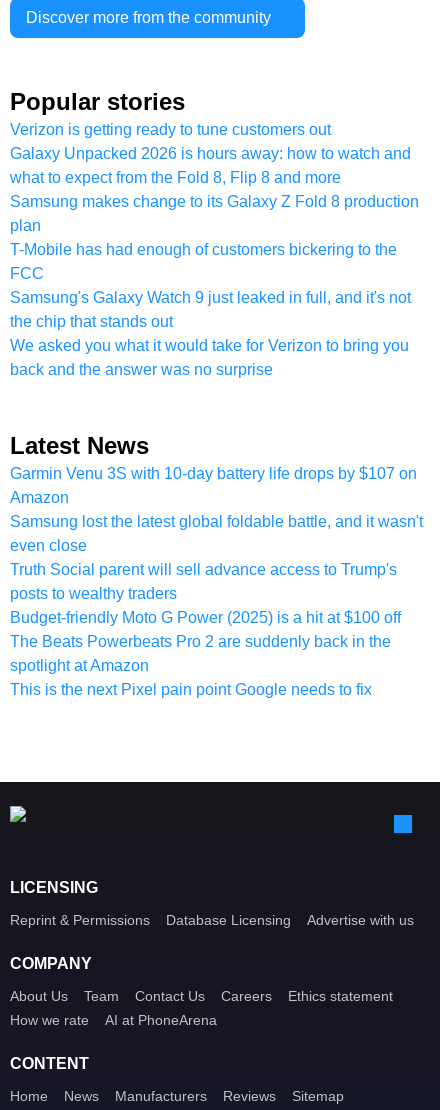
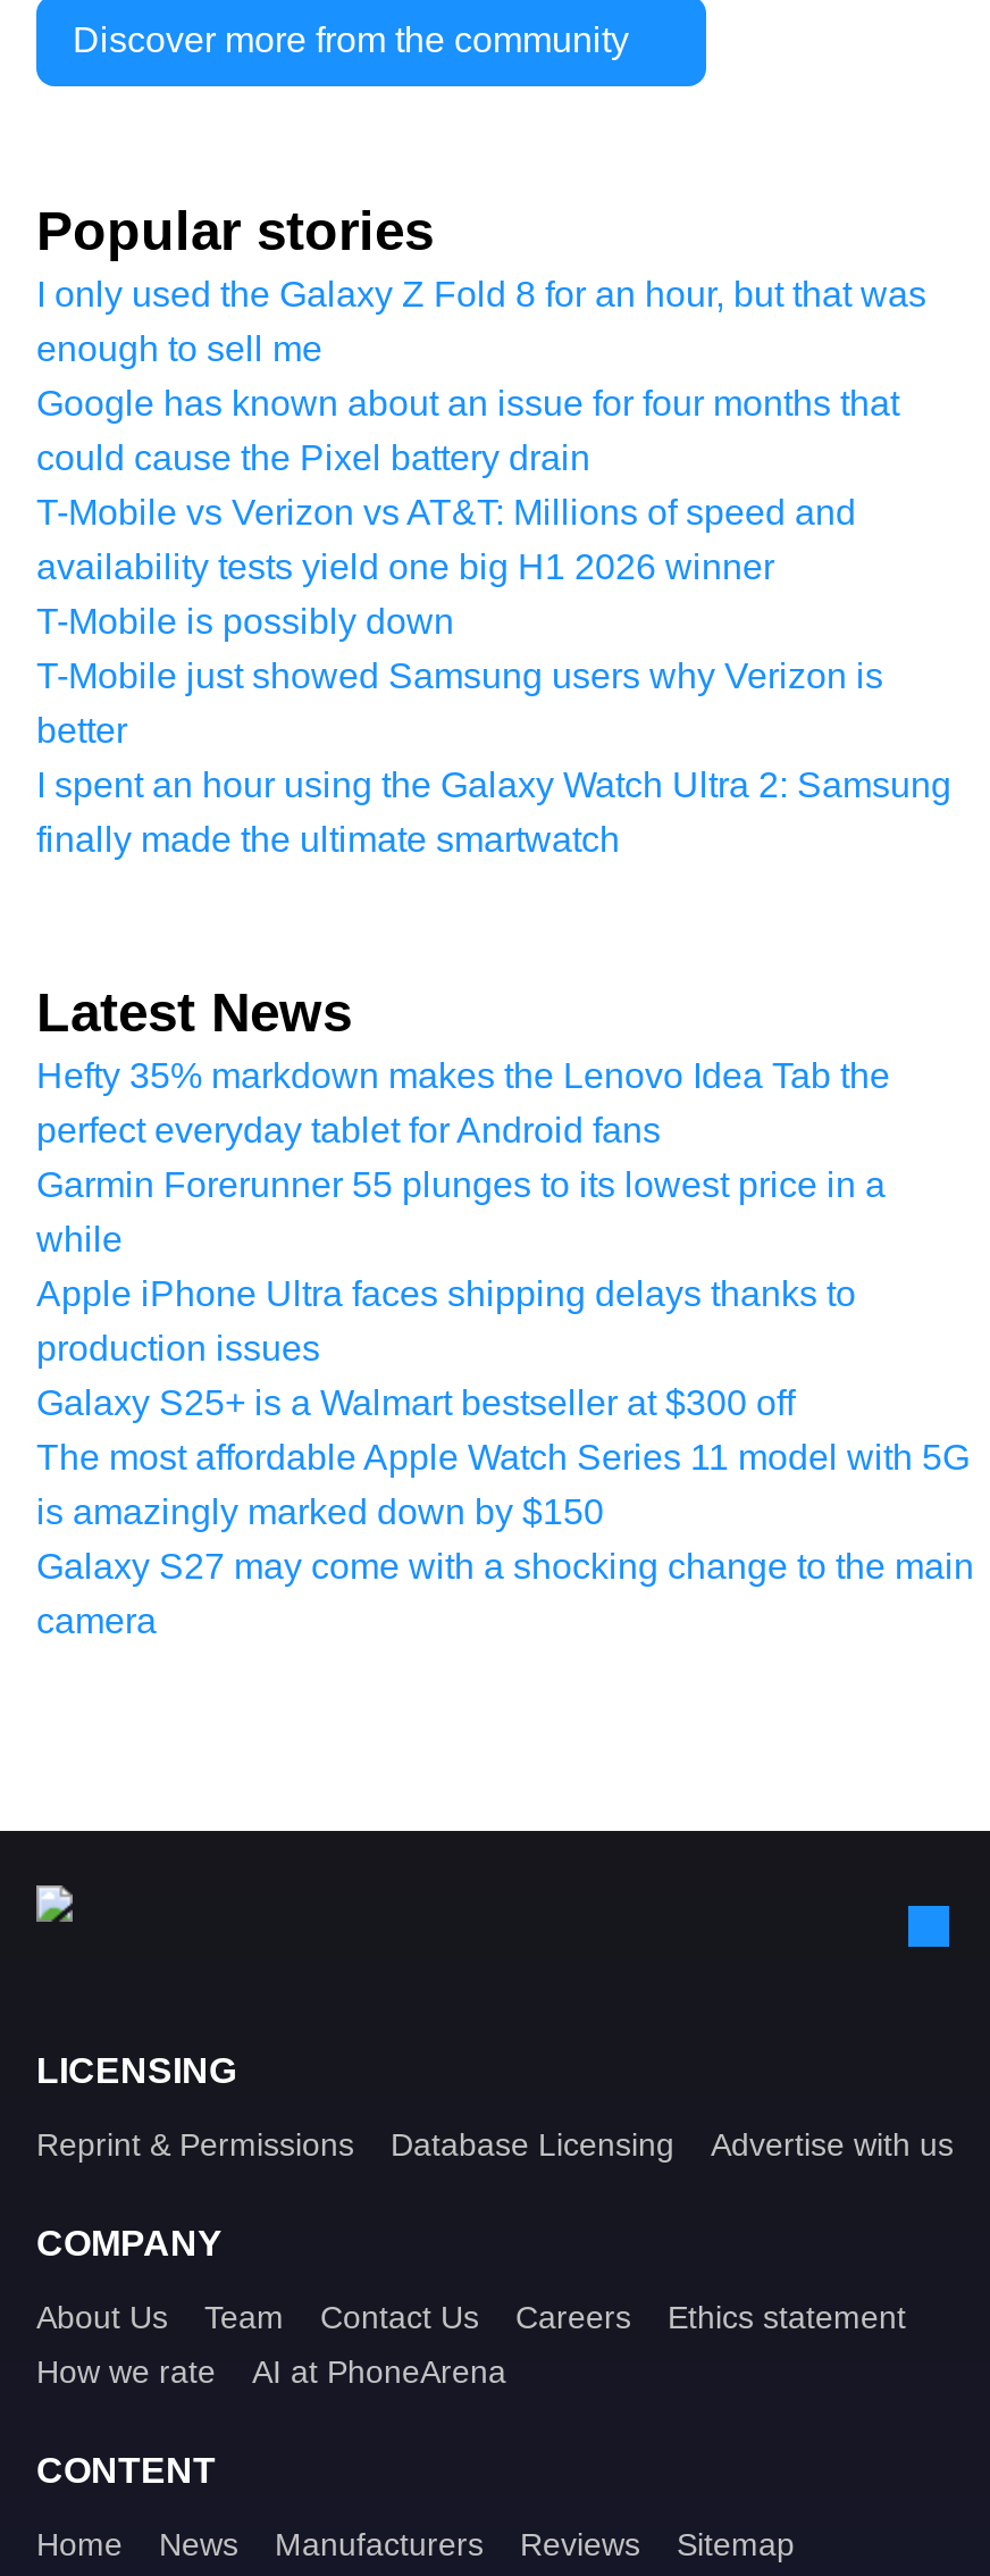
[10,121,419,378] Verizon is getting ready to tune customers out | Galaxy Unpacked 2026 is hours away: how to watch and | what to expect from the Fold 8, Flip 8 and more | Samsung makes change to its Galaxy Z Fold 8 production | plan | T-Mobile has had enough of customers bickering to the | FCC | Samsung's Galaxy Watch 9 just leaked in full, and it's not | the chip that stands out | We asked you what it would take for Verizon to bring you | back and the answer was no surprise -> [36,275,951,859] I only used the Galaxy Z Fold 8 for an hour, but that was | enough to sell me | Google has known about an issue for four months that | could cause the Pixel battery drain | T-Mobile vs Verizon vs AT&T: Millions of speed and | availability tests yield one big H1 2026 winner | T-Mobile is possibly down | T-Mobile just showed Samsung users why Verizon is | better | I spent an hour using the Galaxy Watch Ultra 2: Samsung | finally made the ultimate smartwatch
[10,465,423,698] Garmin Venu 3S with 10-day battery life drops by $107 on | Amazon | Samsung lost the latest global foldable battle, and it wasn't | even close | Truth Social parent will sell advance access to Trump's | posts to wealthy traders | Budget-friendly Moto G Power (2025) is a hit at $100 off | The Beats Powerbeats Pro 2 are suddenly back in the | spotlight at Amazon | This is the next Pixel pain point Google needs to fix -> [36,1056,974,1640] Hefty 35% markdown makes the Lenovo Idea Tab the | perfect everyday tablet for Android fans | Garmin Forerunner 55 plunges to its lowest price in a | while | Apple iPhone Ultra faces shipping delays thanks to | production issues | Galaxy S25+ is a Walmart bestseller at $300 off | The most affordable Apple Watch Series 11 model with 5G | is amazingly marked down by $150 | Galaxy S27 may come with a shocking change to the main | camera

